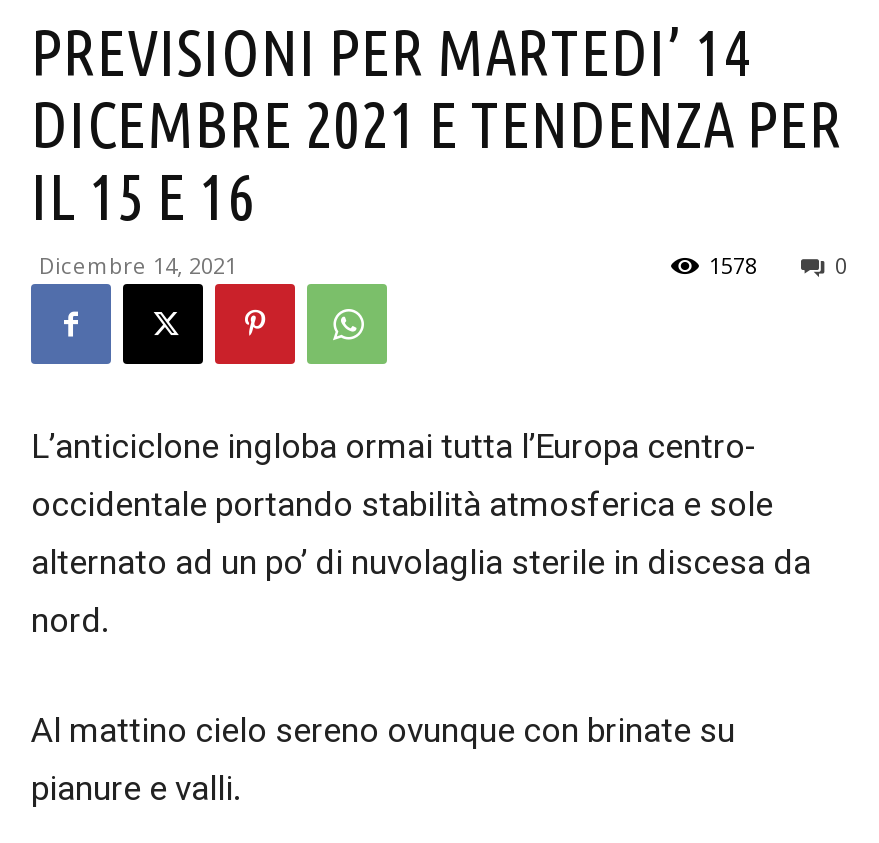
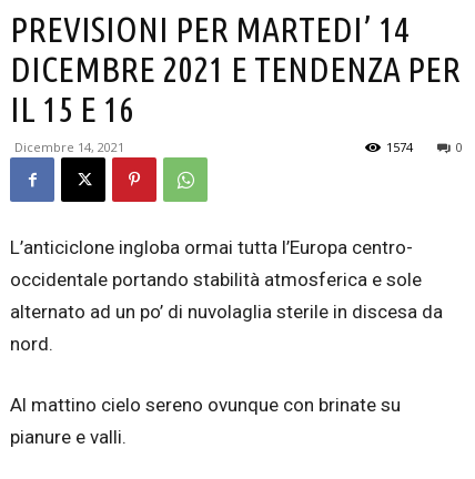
[709,250,757,280] 1578 -> [386,139,413,155] 1574

